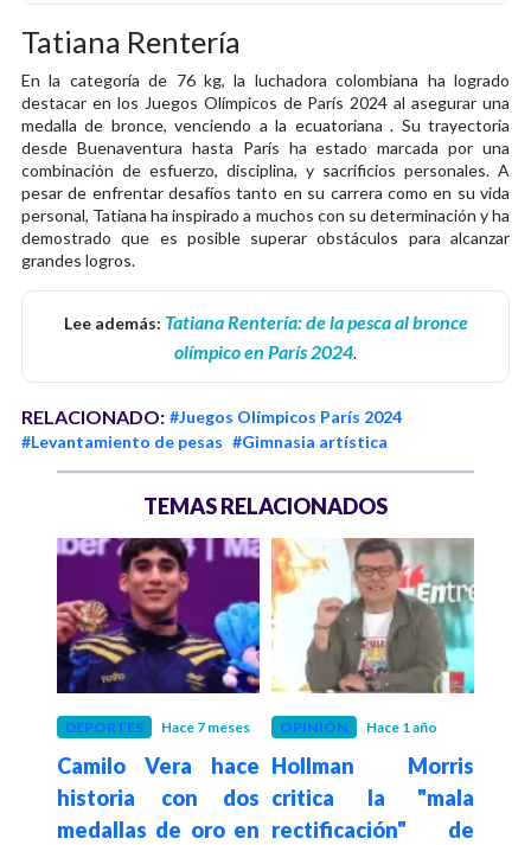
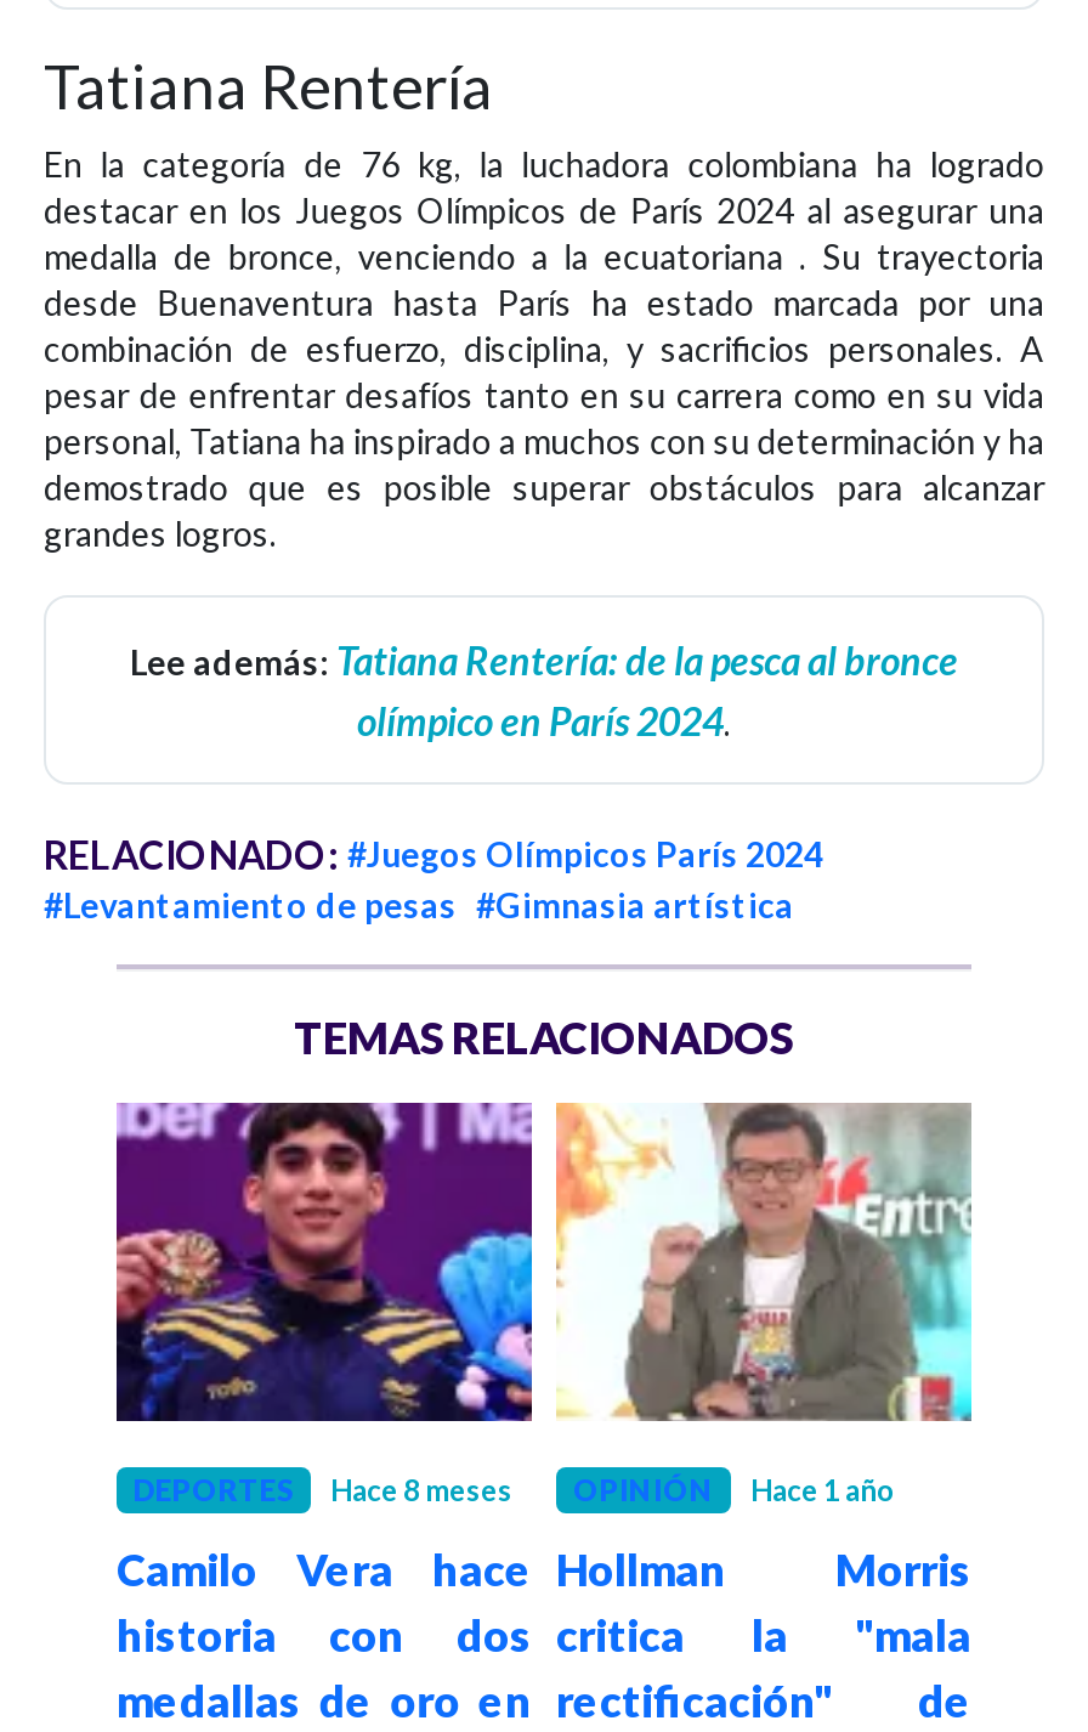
[161,718,250,736] Hace 7 meses -> [330,1472,512,1508] Hace 8 meses

